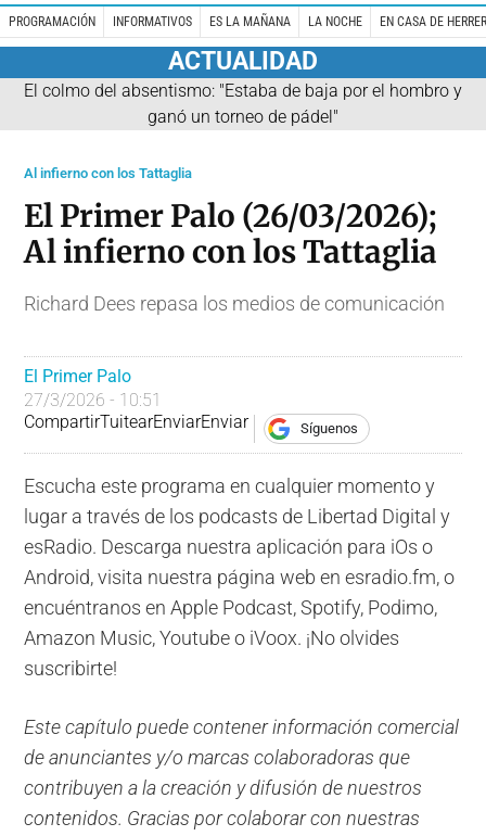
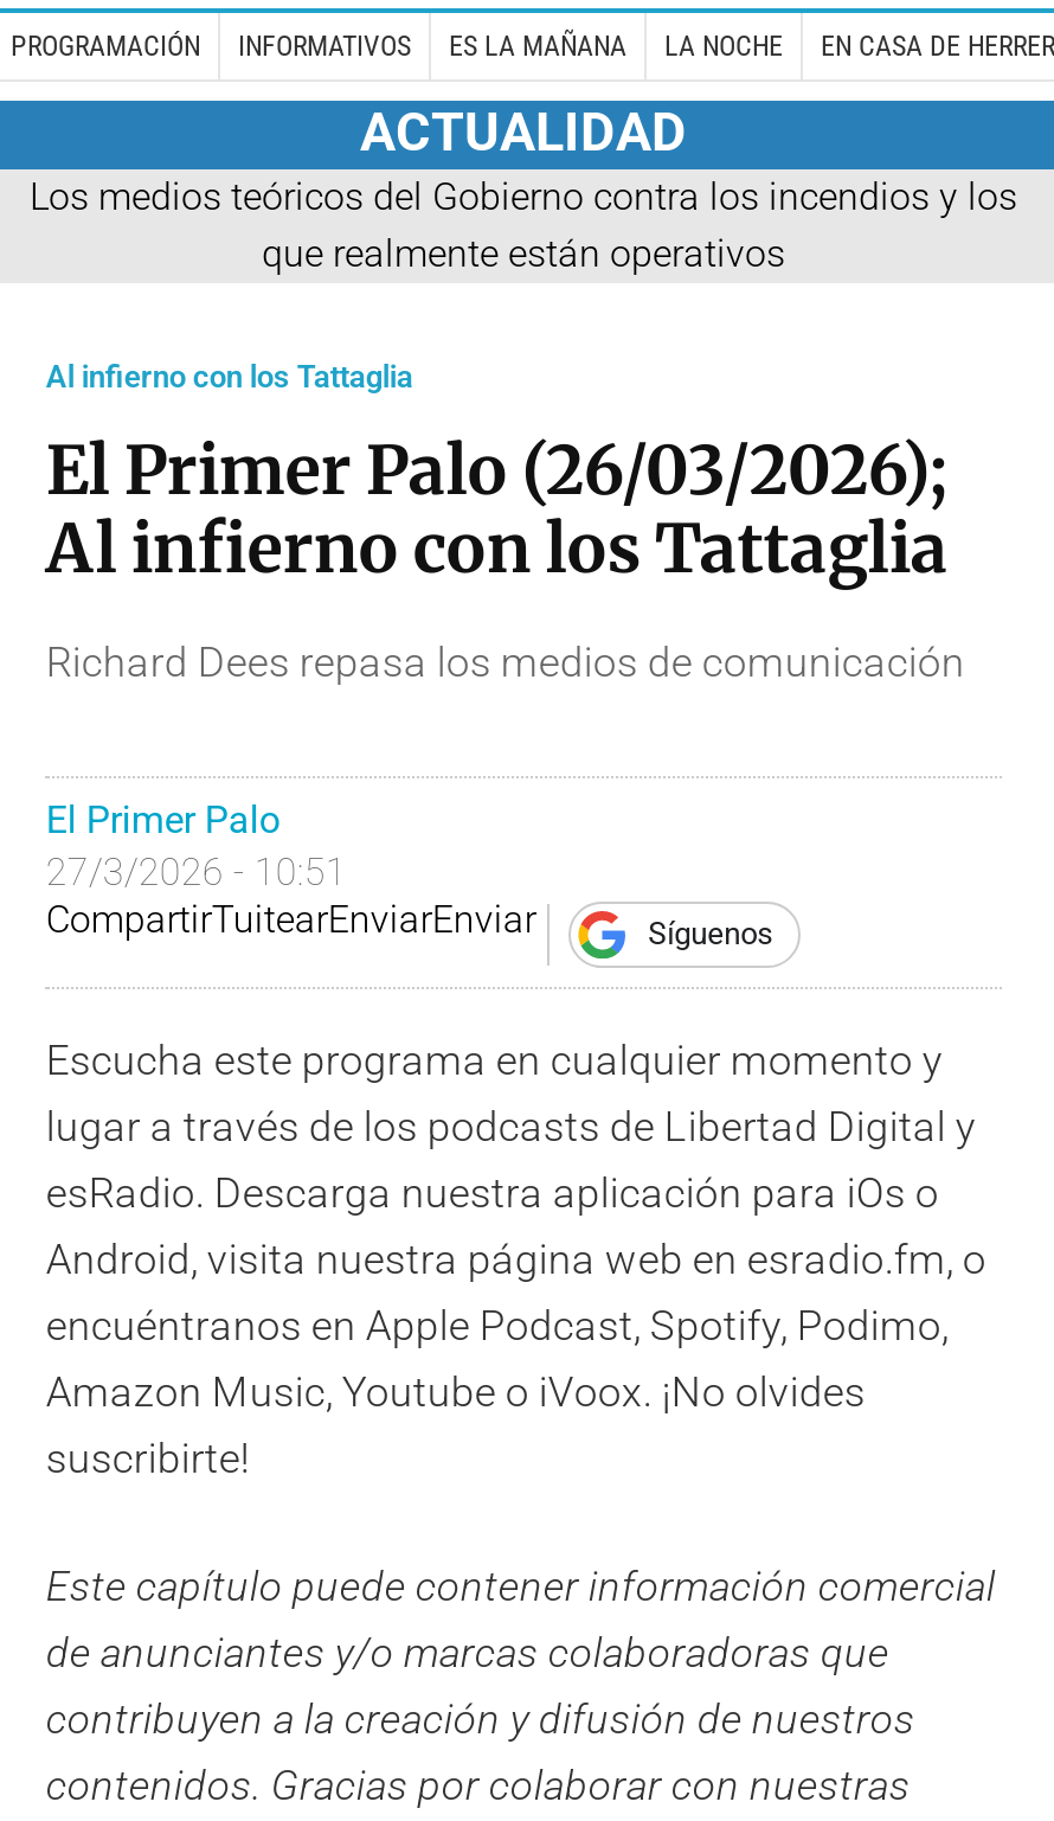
[24,80,462,127] El colmo del absentismo: "Estaba de baja por el hombro y | ganó un torneo de pádel" -> [30,173,1017,275] Los medios teóricos del Gobierno contra los incendios y los | que realmente están operativos

